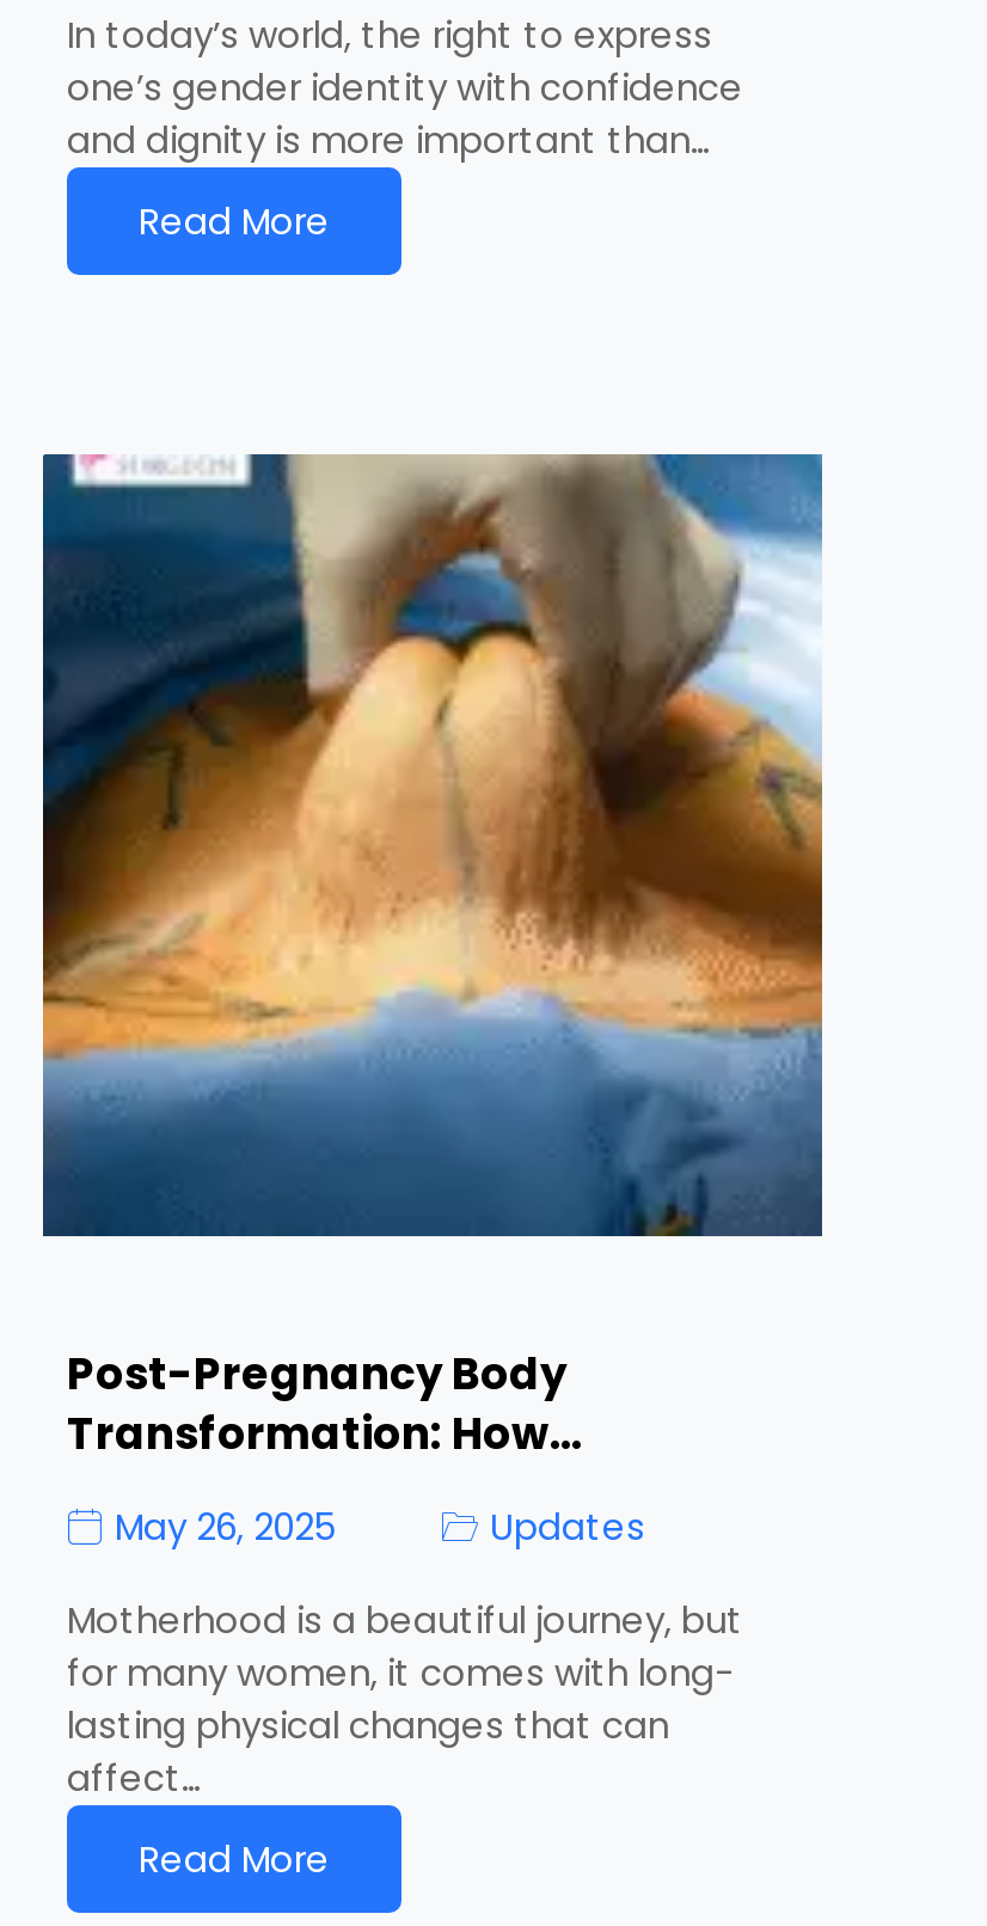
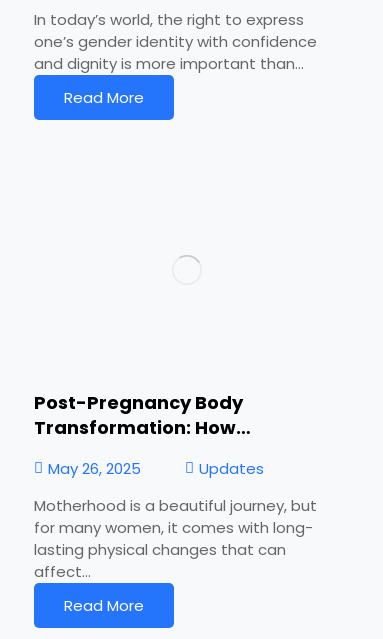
[41,451,824,1240] [image] -> none

